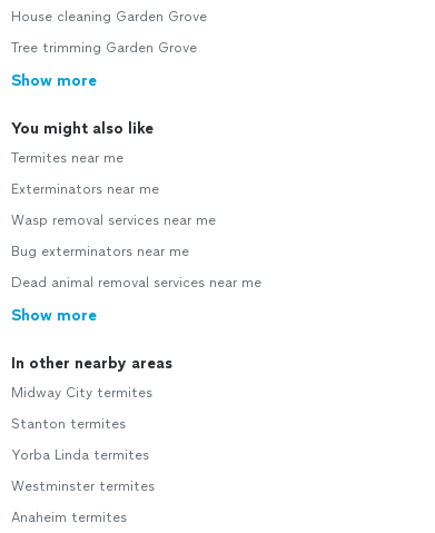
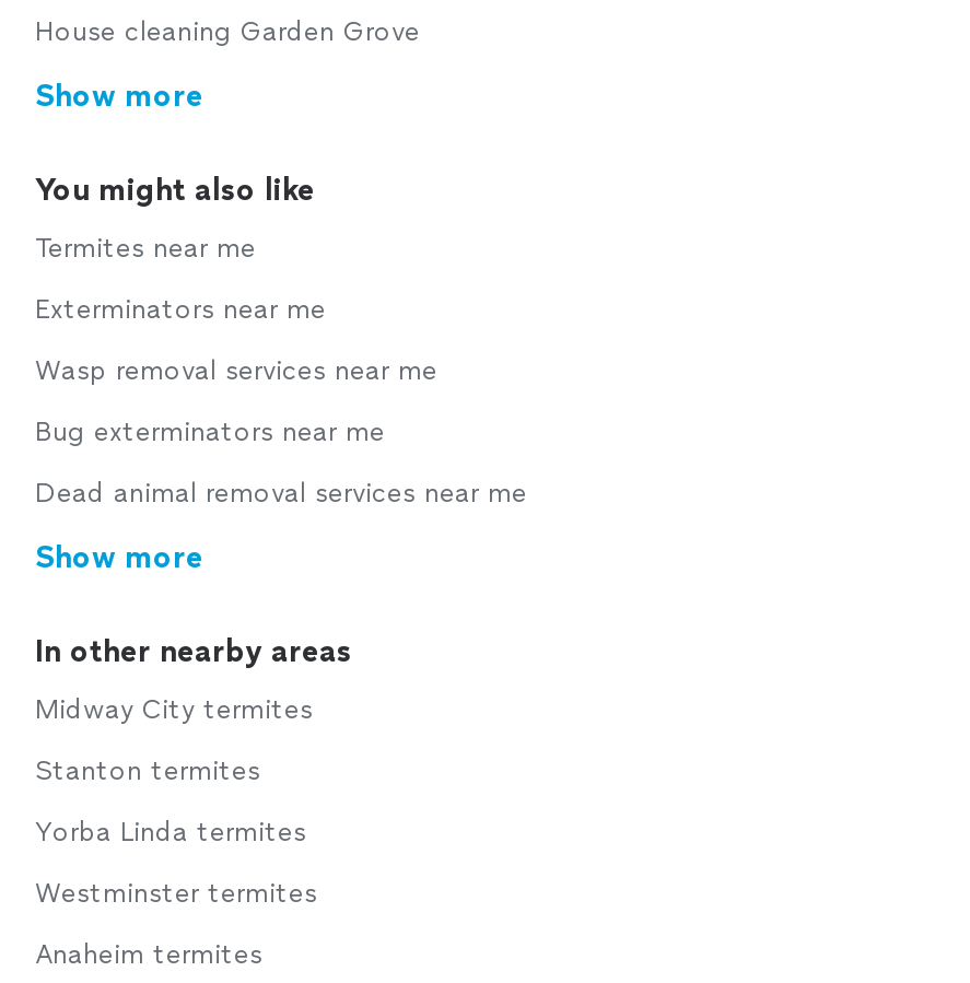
[11,40,197,56] Tree trimming Garden Grove -> none

